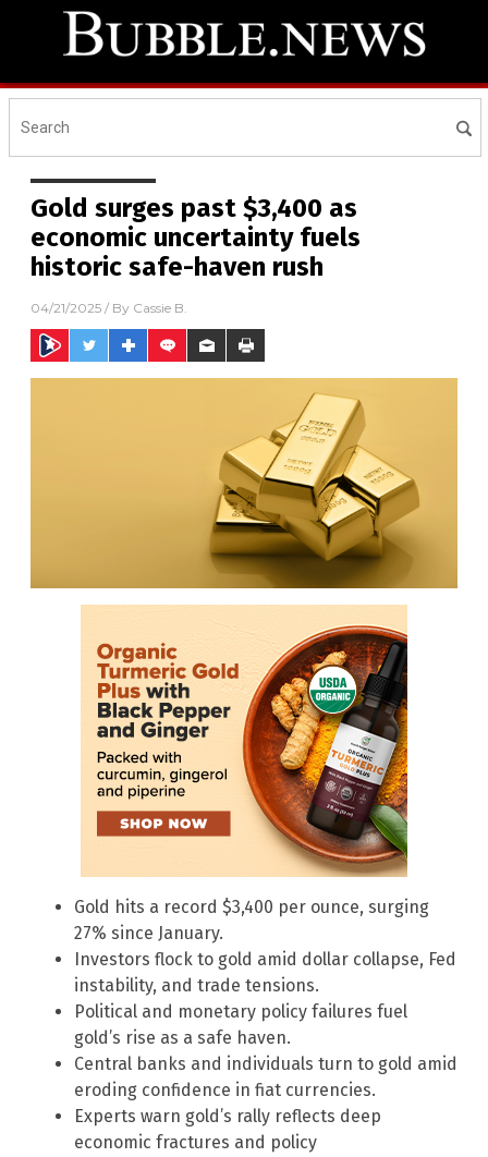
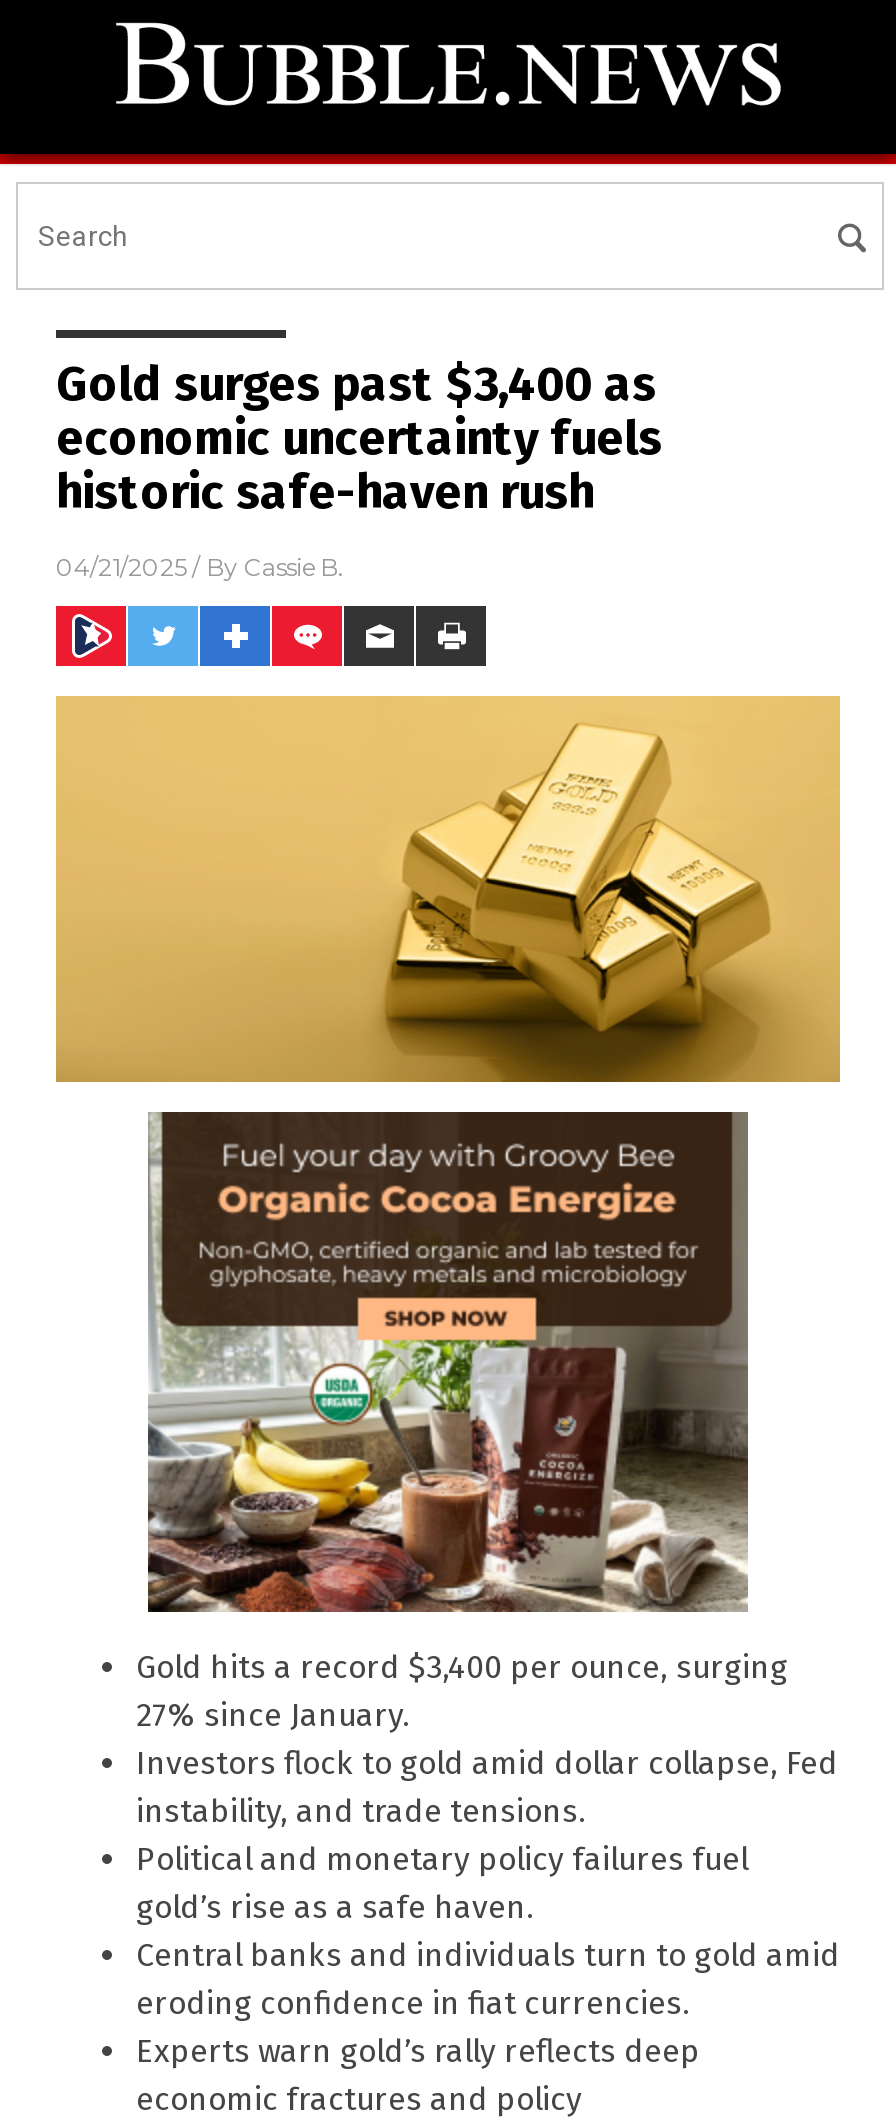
[81,605,408,877] [image] -> [146,1110,750,1614] [image]

